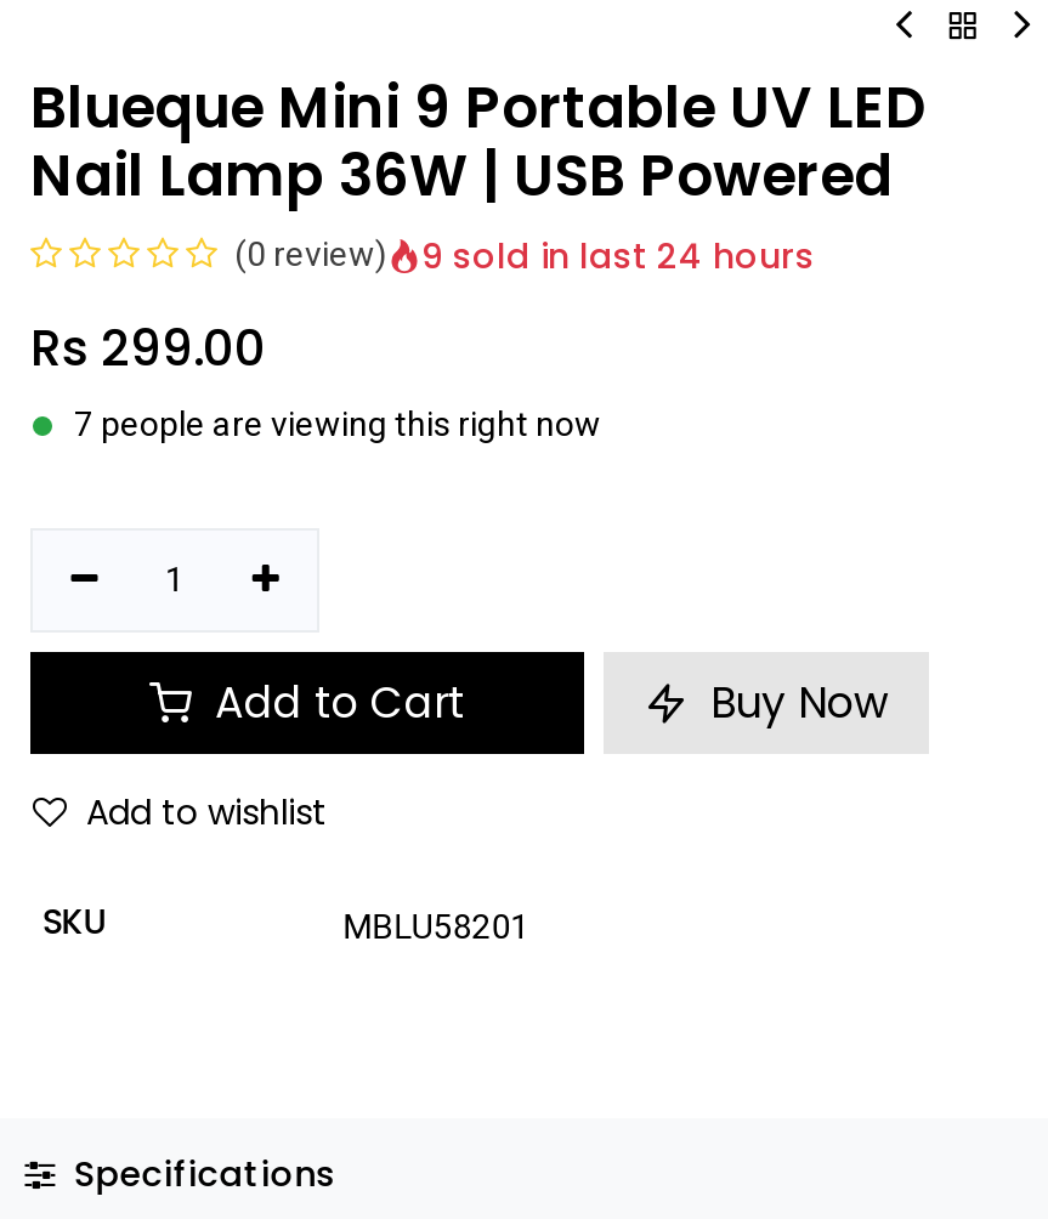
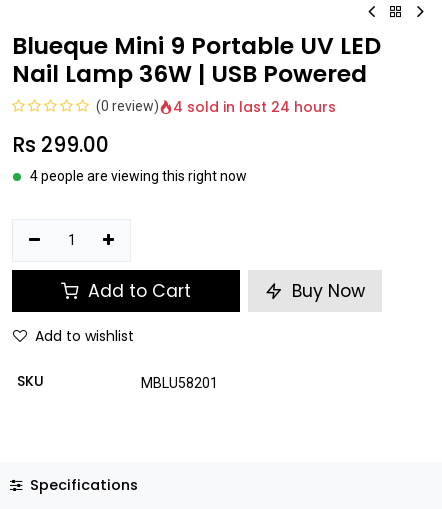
[421,231,815,279] 9 sold in last 24 hours -> [173,97,336,117] 4 sold in last 24 hours
[74,405,601,443] 7 people are viewing this right now -> [30,168,247,184] 4 people are viewing this right now

